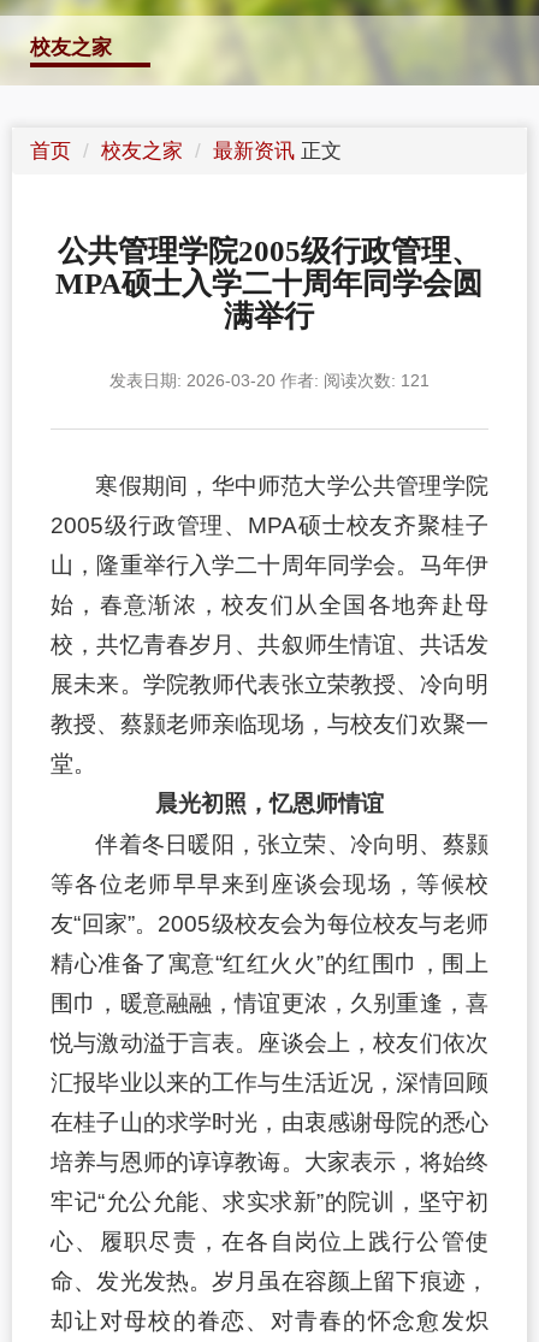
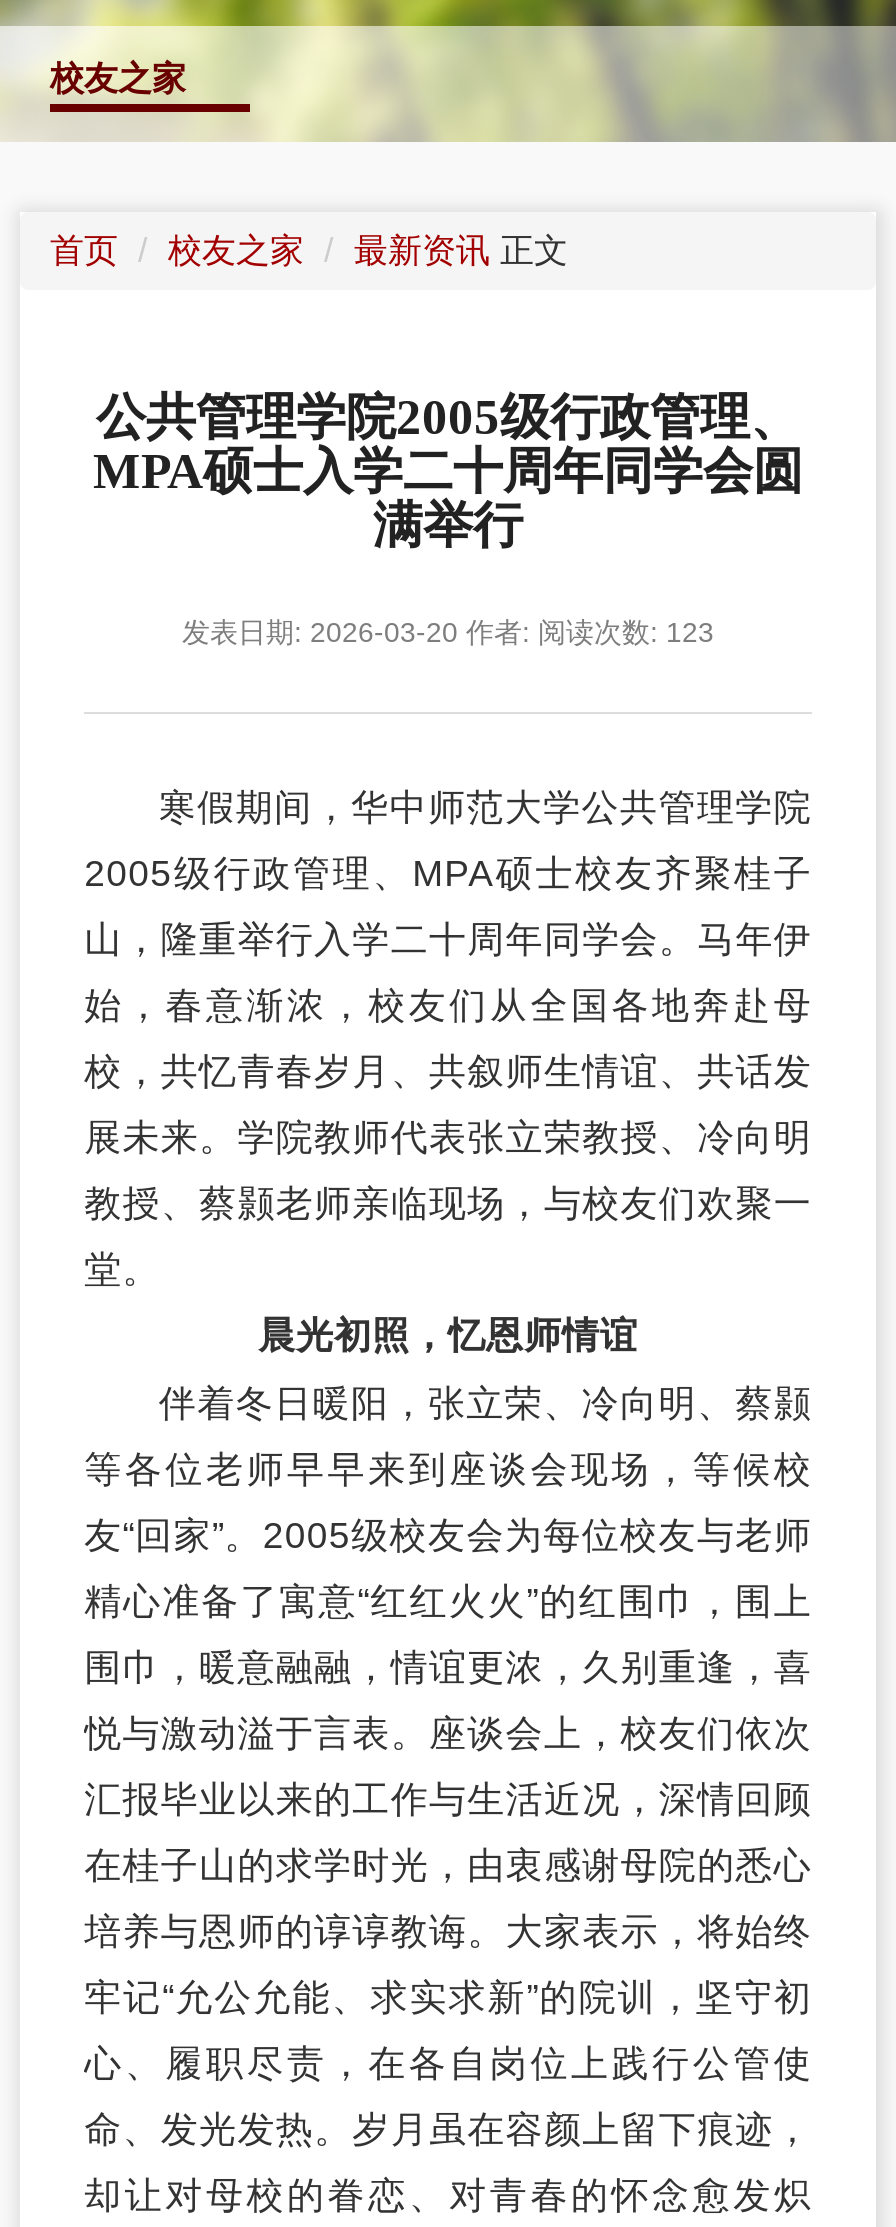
[109,371,430,390] 发表日期: 2026-03-20 作者:阅读次数: 121 -> [182,616,714,648] 发表日期: 2026-03-20 作者:阅读次数: 123

